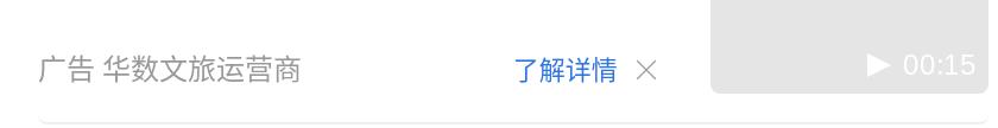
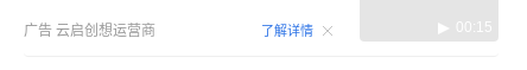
[38,54,302,87] 广告华数文旅运营商 -> [24,22,155,39] 广告云启创想运营商

